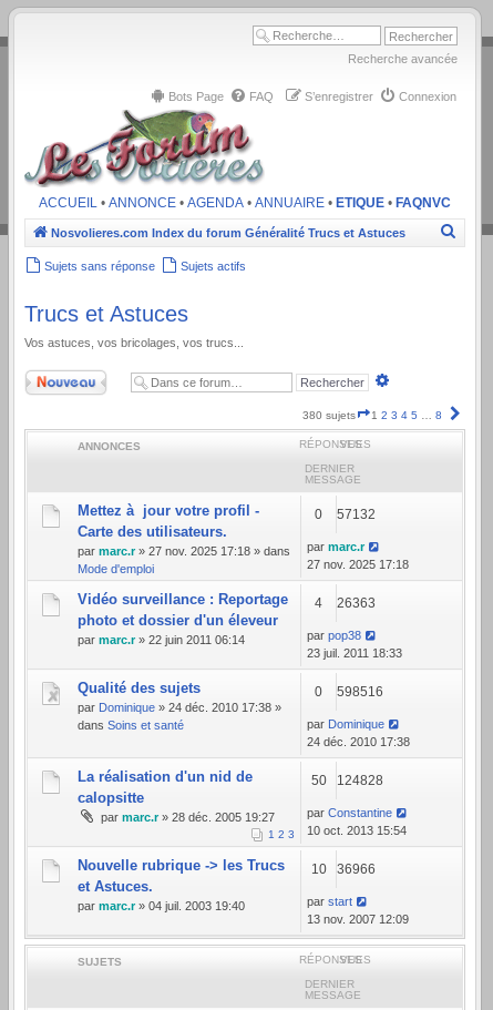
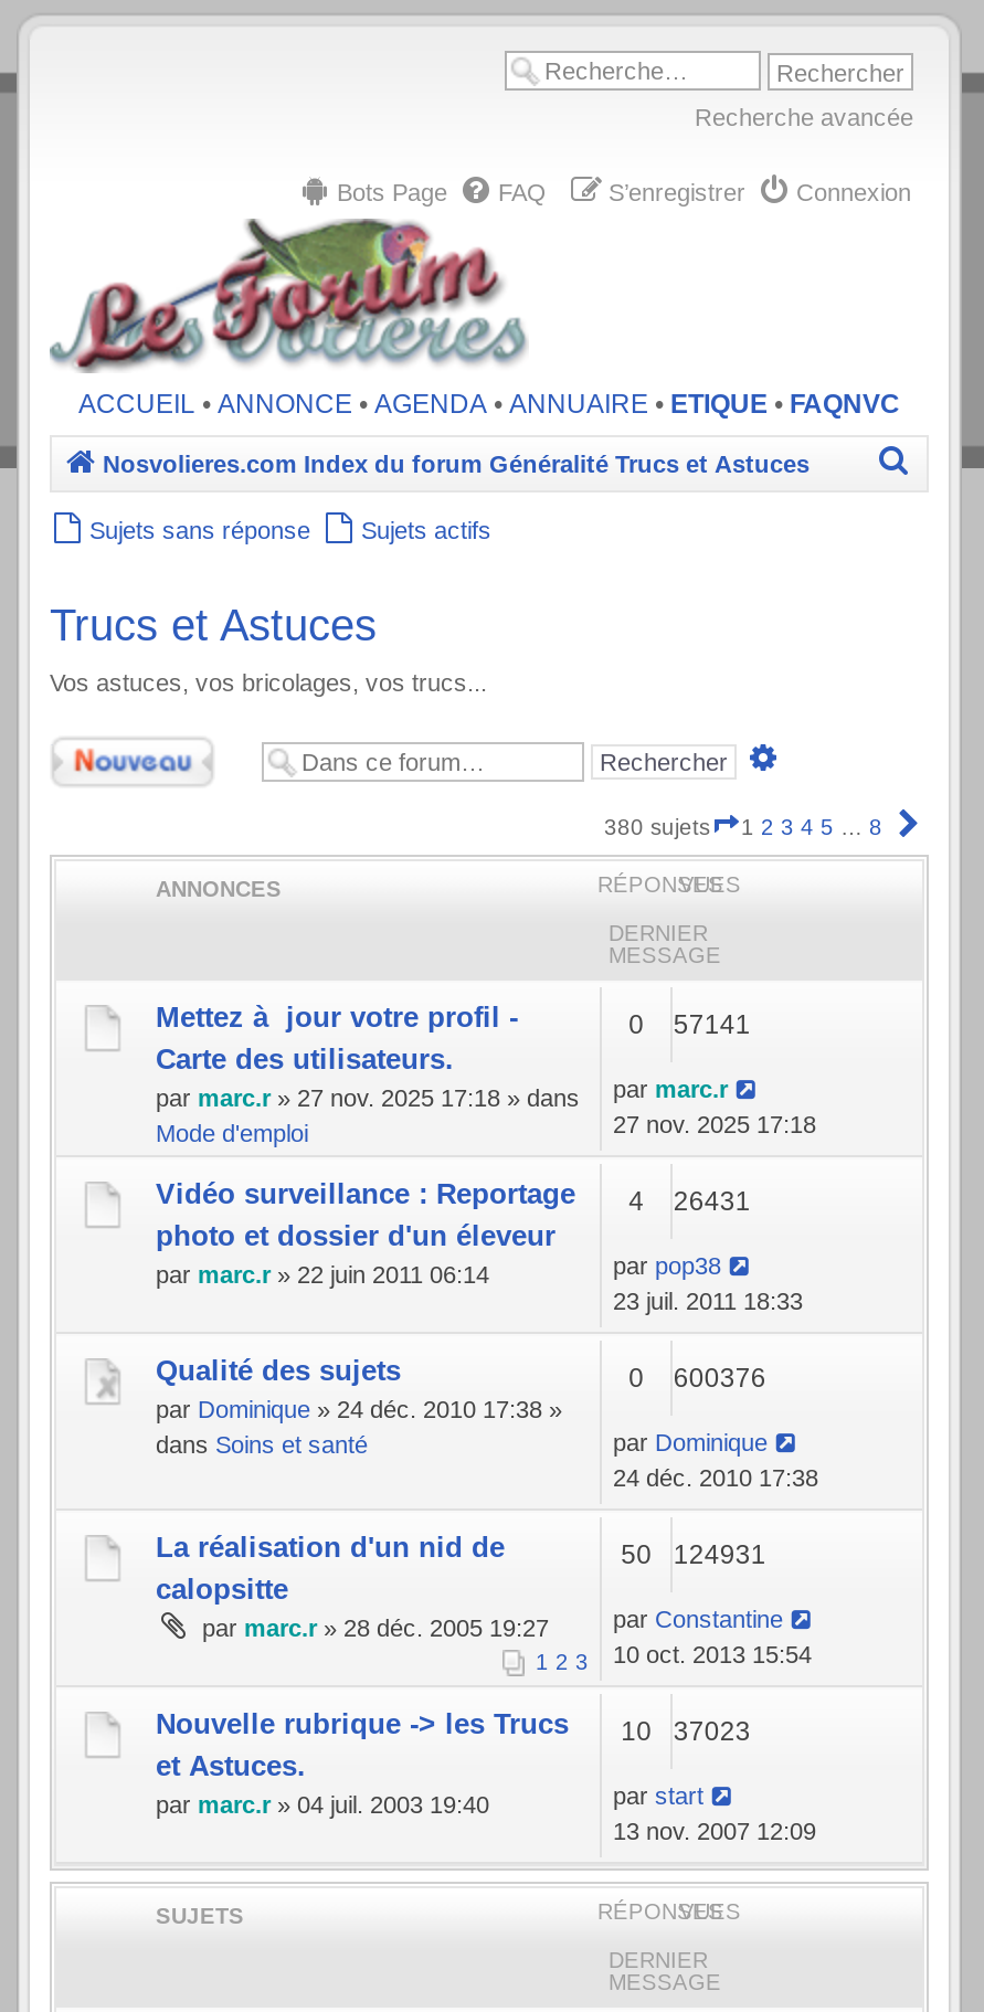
[315,506,376,522] 0 57132 -> [629,1009,751,1040] 0 57141
[78,591,376,611] Vidéo surveillance : Reportage 4 26363 -> [156,1177,751,1216] Vidéo surveillance : Reportage 4 26431
[315,684,384,699] 0 598516 -> [629,1362,766,1393] 0 600376
[311,772,384,788] 50 124828 -> [621,1539,766,1570] 50 124931
[337,861,376,877] 36966 -> [673,1715,751,1746] 37023

